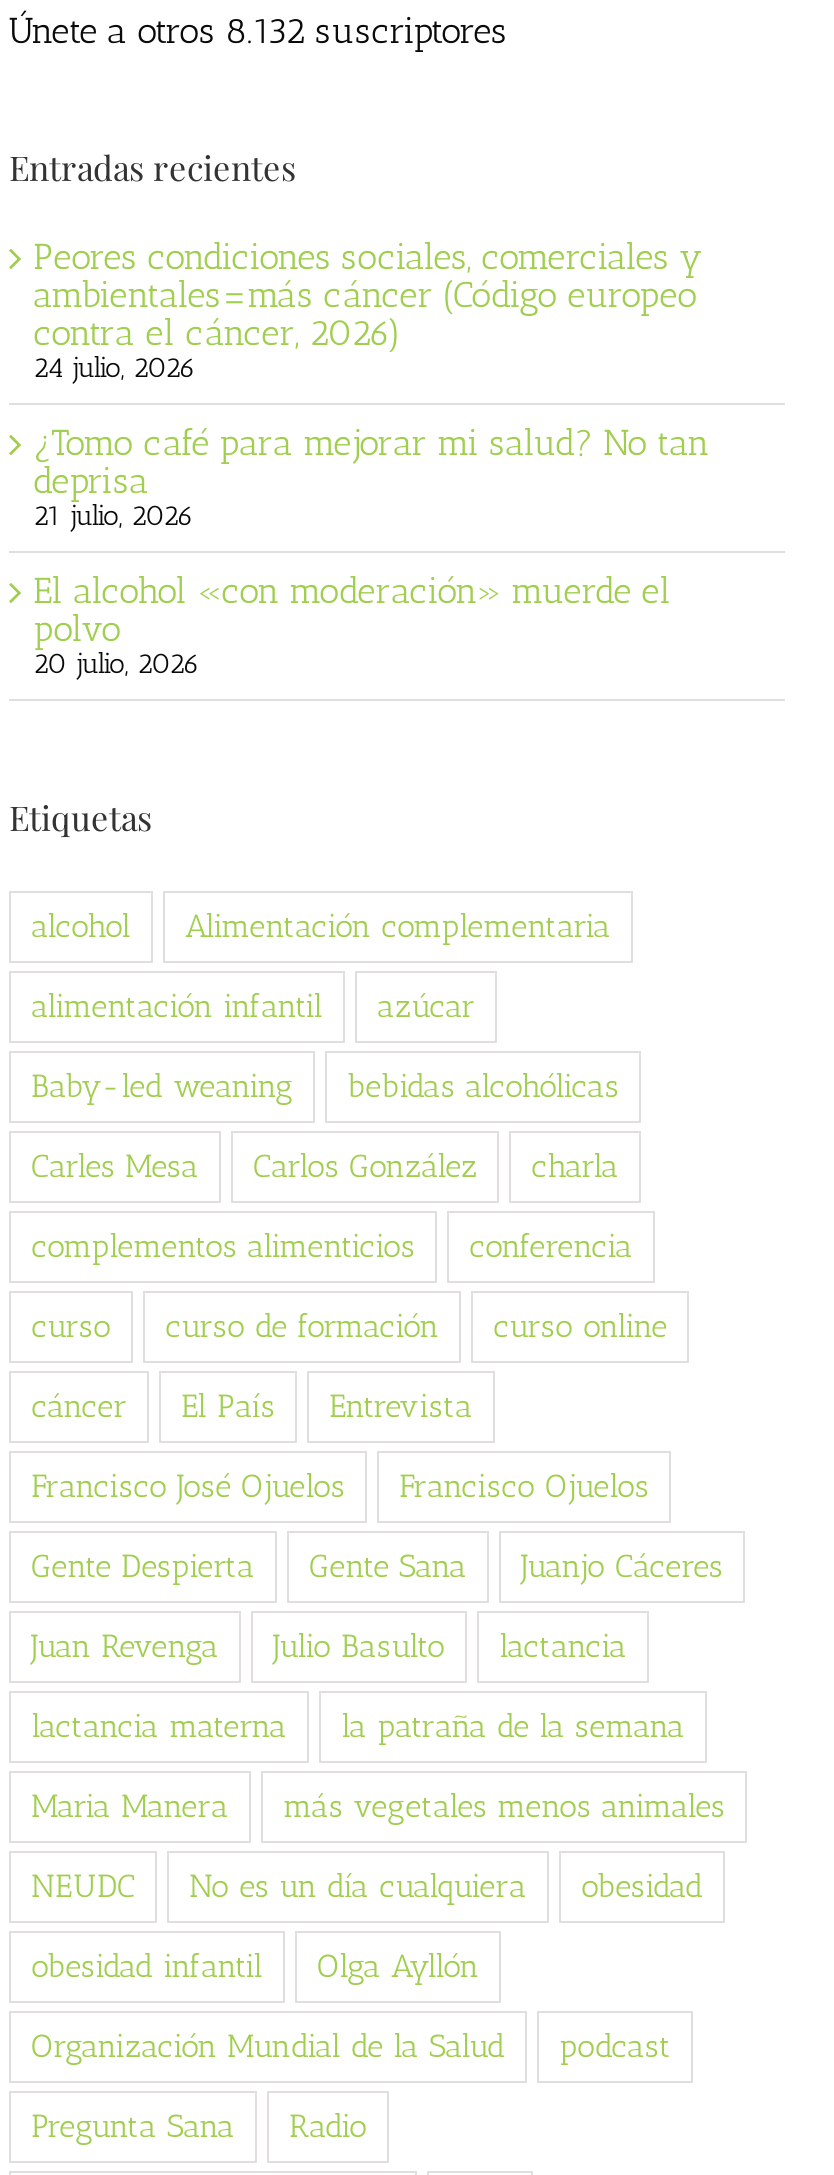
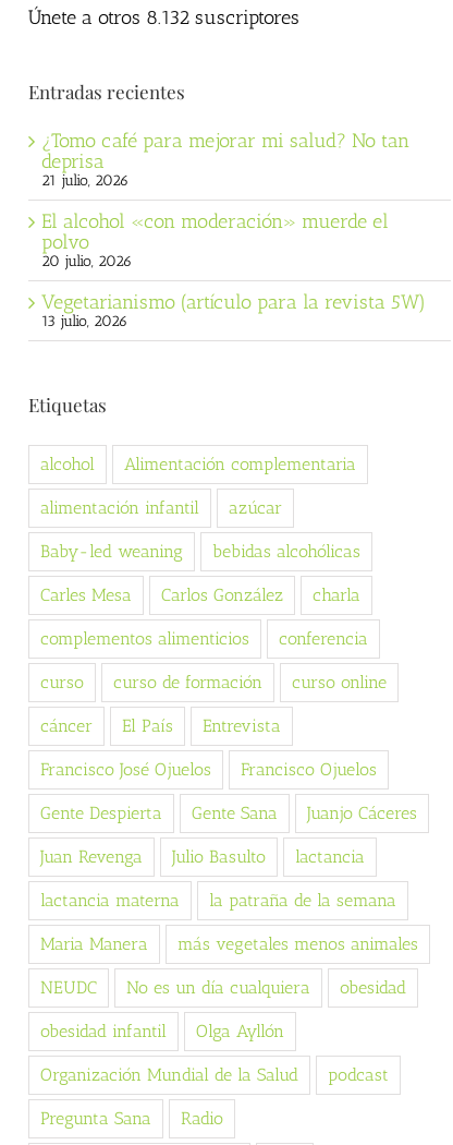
[33,235,703,385] Peores condiciones sociales, comerciales y | ambientales=más cáncer (Código europeo | contra el cáncer, 2026) | 24 julio, 2026 -> none
moved [33,421,709,681] -> [41,129,409,270]: ¿Tomo café para mejorar mi salud? No tan | deprisa | 21 julio, 2026 | El alcohol «con moderación» muerde el | polvo | 20 julio, 2026
none -> [41,290,426,330] Vegetarianismo (artículo para la revista 5W) | 13 julio, 2026

